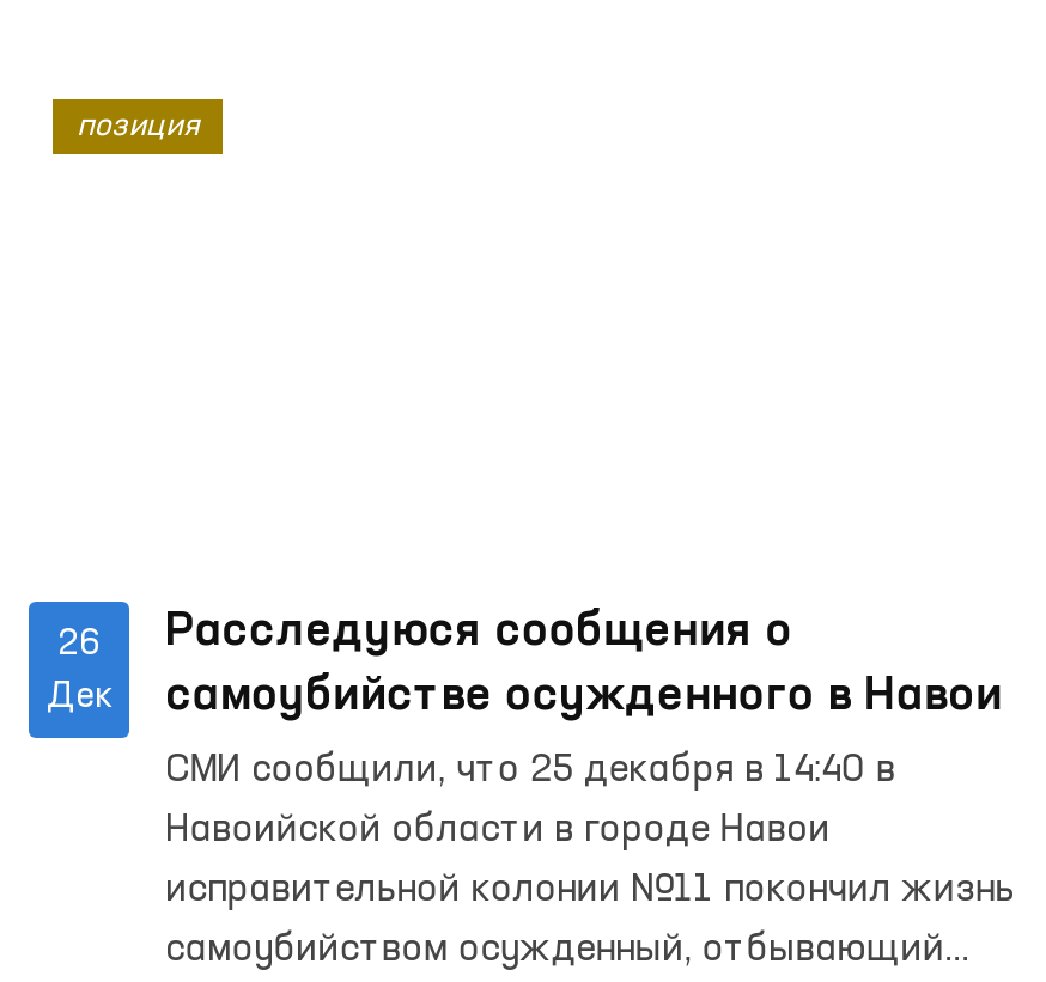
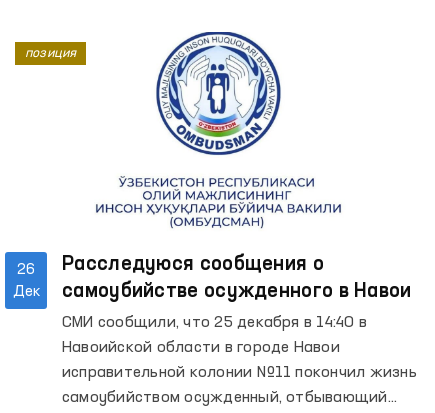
none -> [155,31,282,156] [image]
none -> [95,175,342,229] [image]

